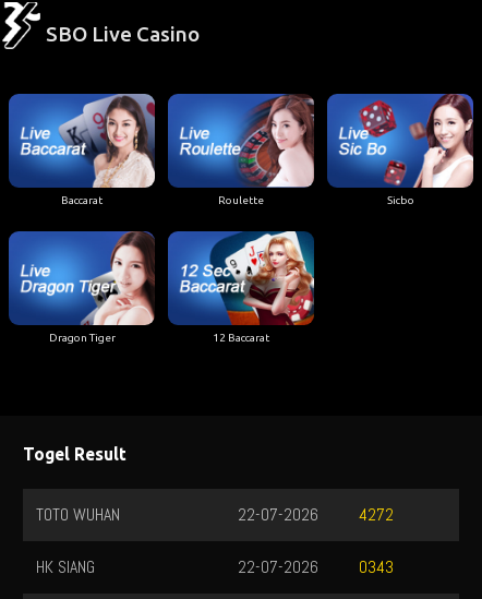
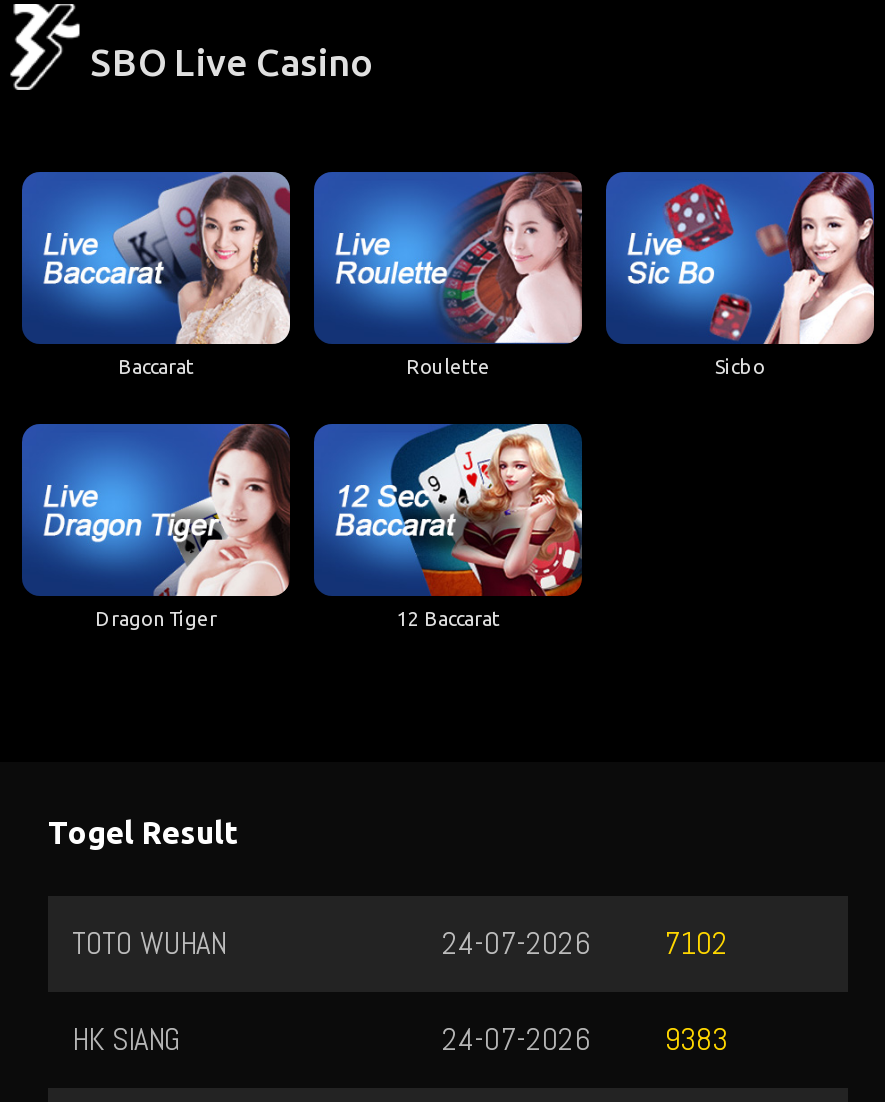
[238,504,318,526] 22-07-2026 -> [442,924,590,964] 24-07-2026
[359,504,394,526] 4272 -> [664,925,728,965] 7102
[238,556,318,578] 22-07-2026 -> [442,1020,590,1060] 24-07-2026
[359,557,394,579] 0343 -> [664,1021,728,1061] 9383

